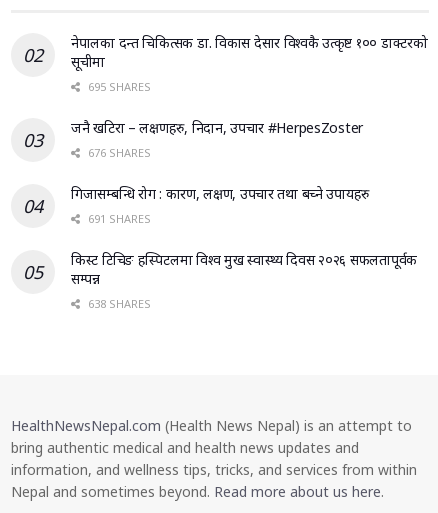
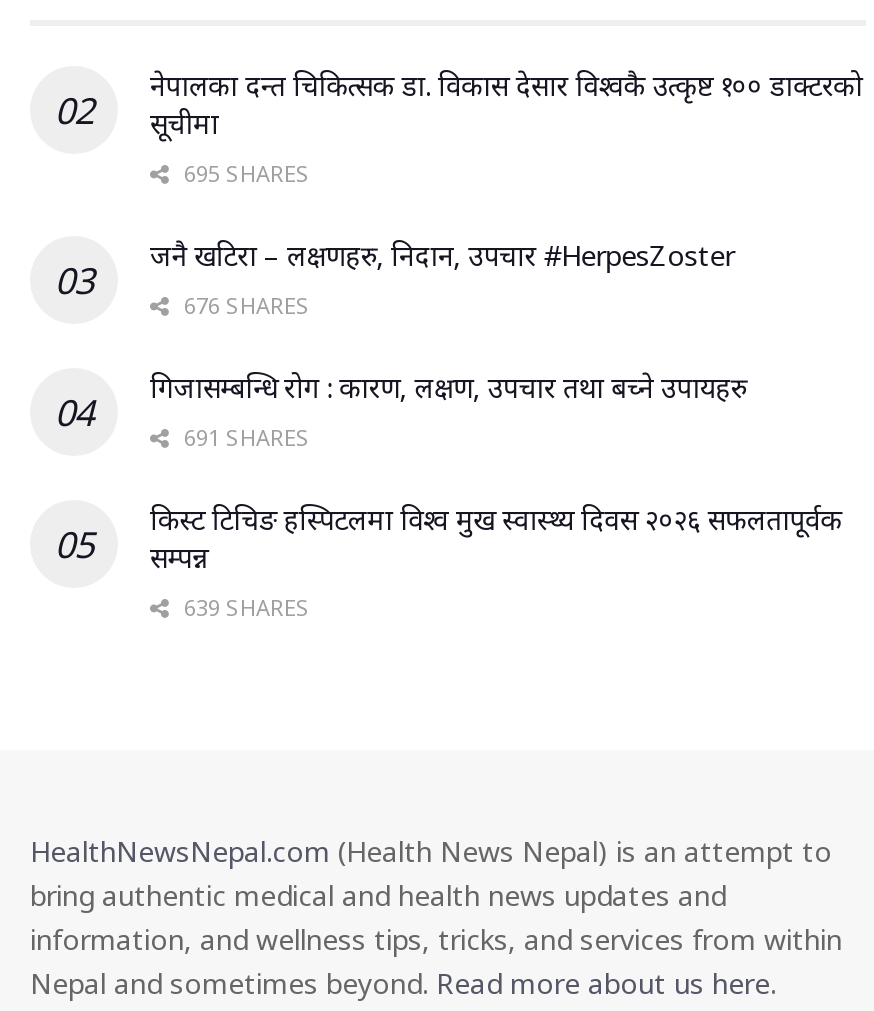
[85,296,151,311] 638 SHARES -> [178,593,310,623] 639 SHARES

